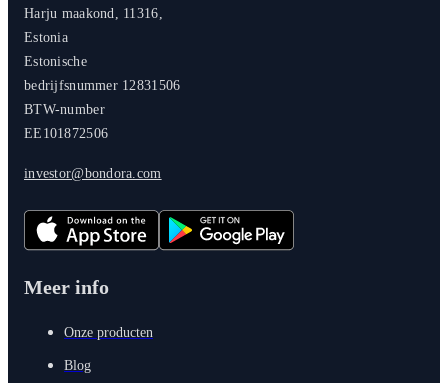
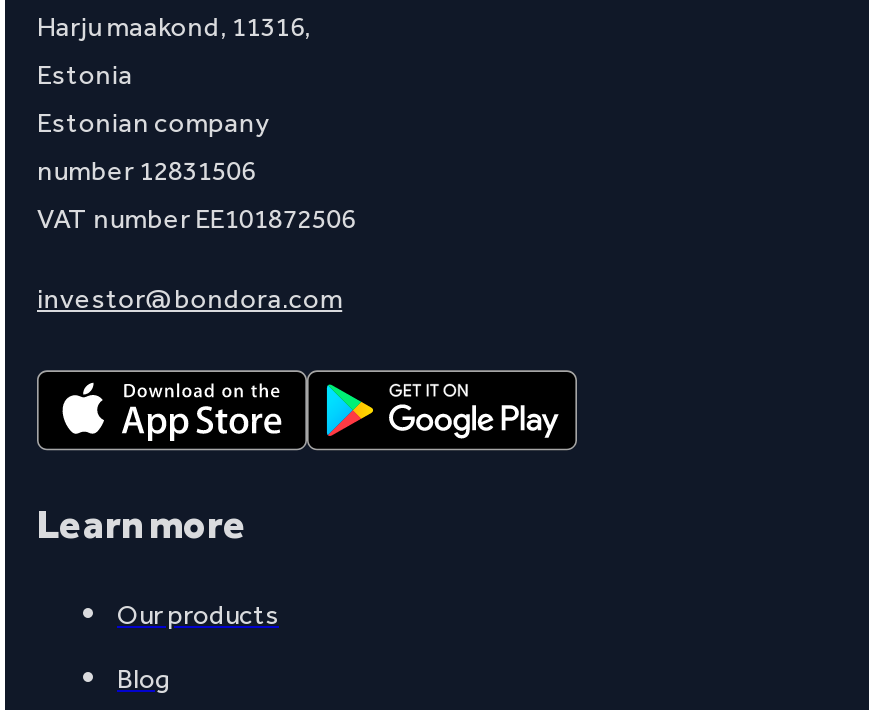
[24,54,180,141] Estonische | bedrijfsnummer 12831506 | BTW-number | EE101872506 -> [37,106,355,234] Estonian company | number 12831506 | VAT number EE101872506
[24,276,109,298] Meer info -> [37,500,247,548] Learn more
[64,325,153,340] Onze producten -> [117,598,279,630] Our products

